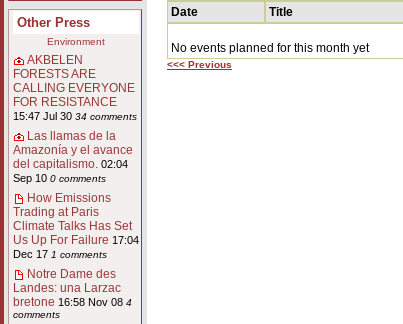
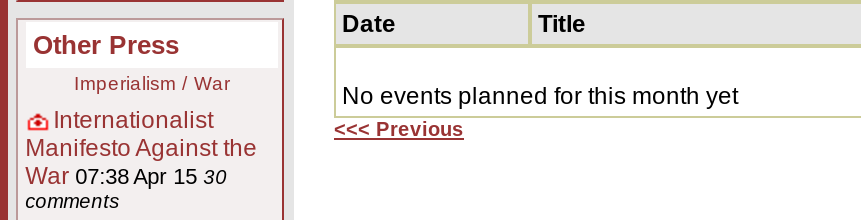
[13,36,139,309] Environment | AKBELEN | FORESTS ARE | CALLING EVERYONE | FOR RESISTANCE | 15:47 Jul 30 34 comments | Las llamas de la | Amazonía y el avance | del capitalismo. 02:04 | Sep 10 0 comments | How Emissions | Trading at Paris | Climate Talks Has Set | Us Up For Failure 17:04 | Dec 17 1 comments | Notre Dame des | Landes: una Larzac | bretone 16:58 Nov 08 4 -> [25,73,257,191] Imperialism / War | Internationalist | Manifesto Against the | War 07:38 Apr 15 30

